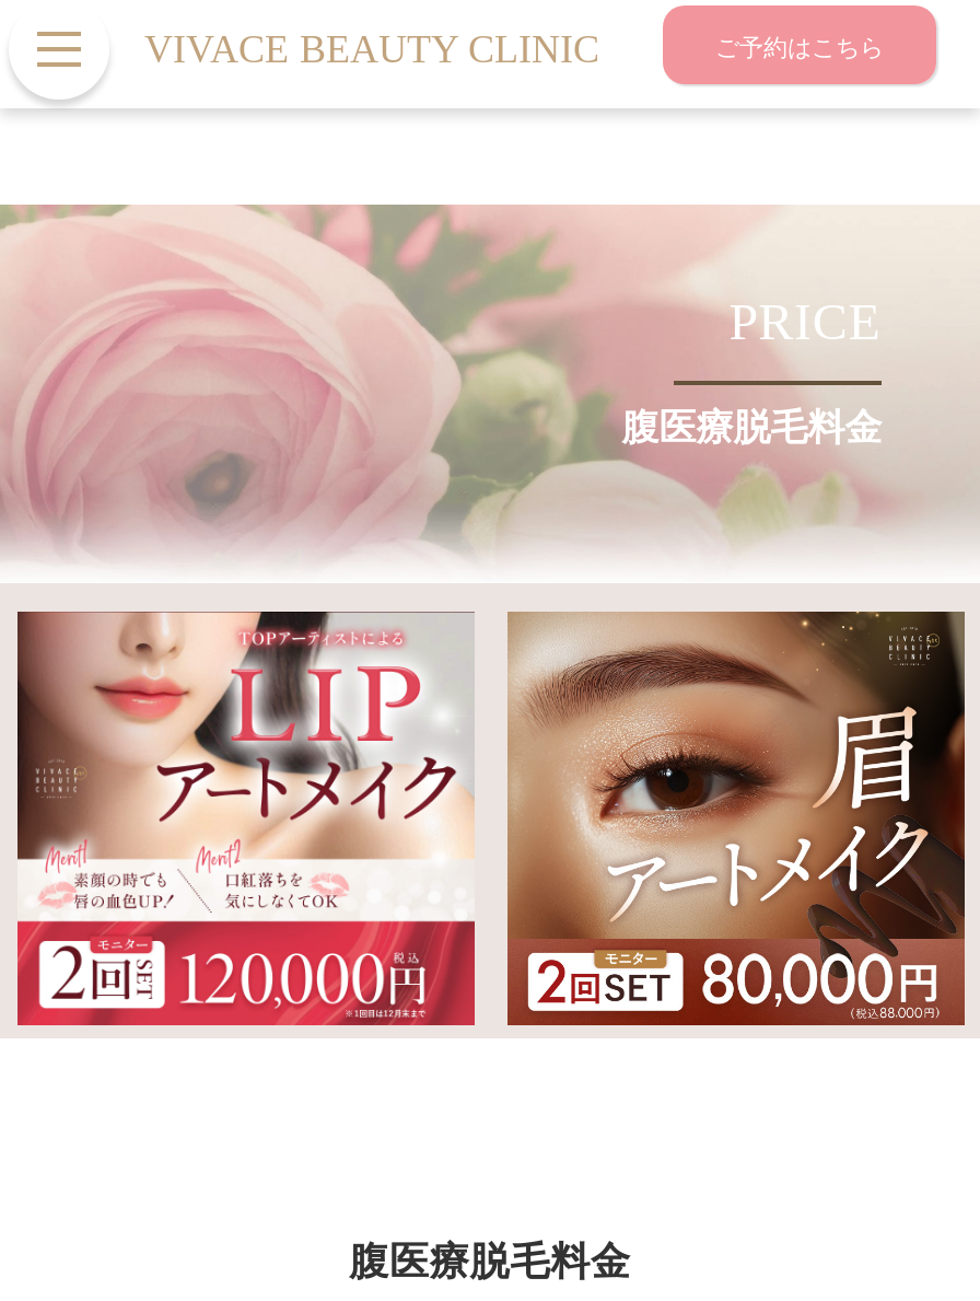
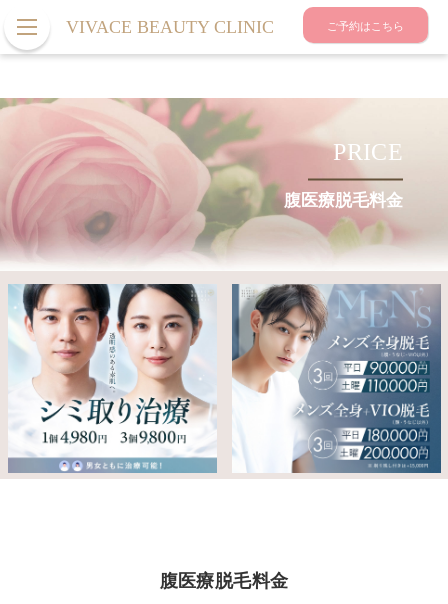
[15,609,477,1027] [image] -> [7,283,218,474] [image]
[505,609,967,1027] [image] -> [231,283,442,474] [image]

